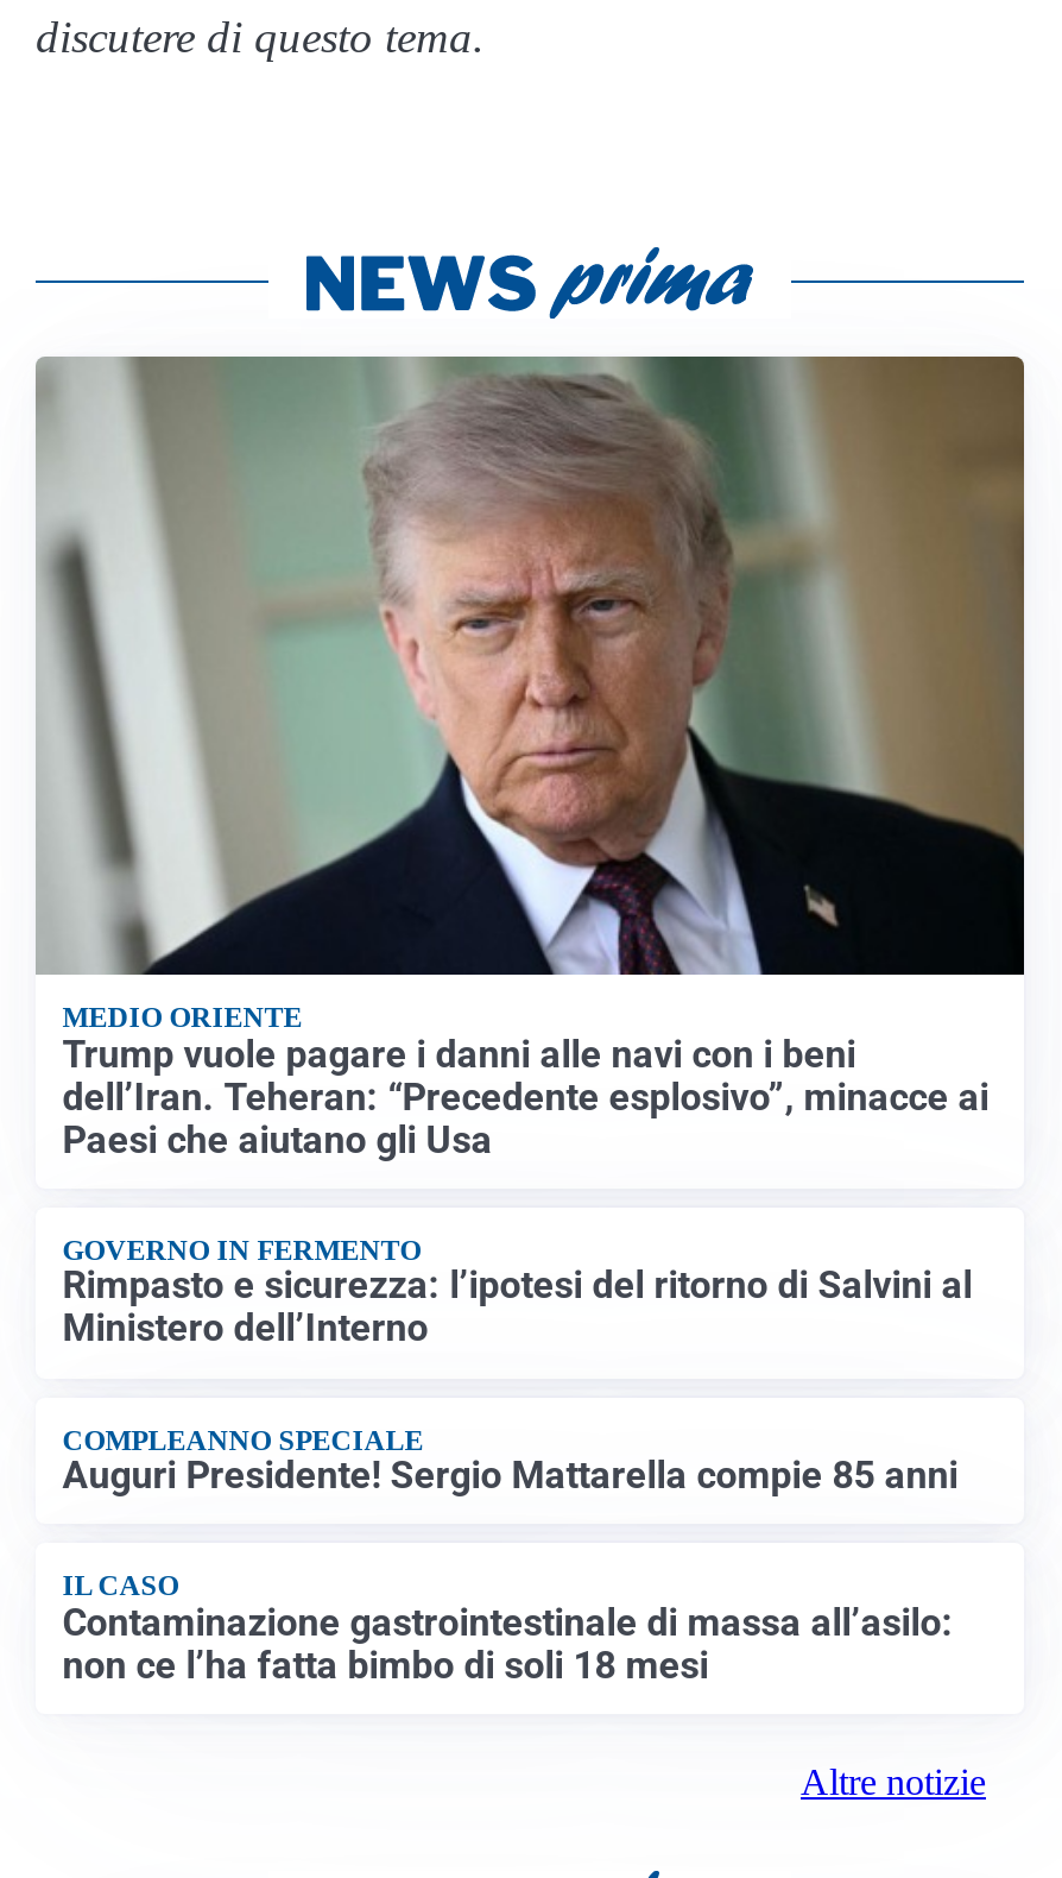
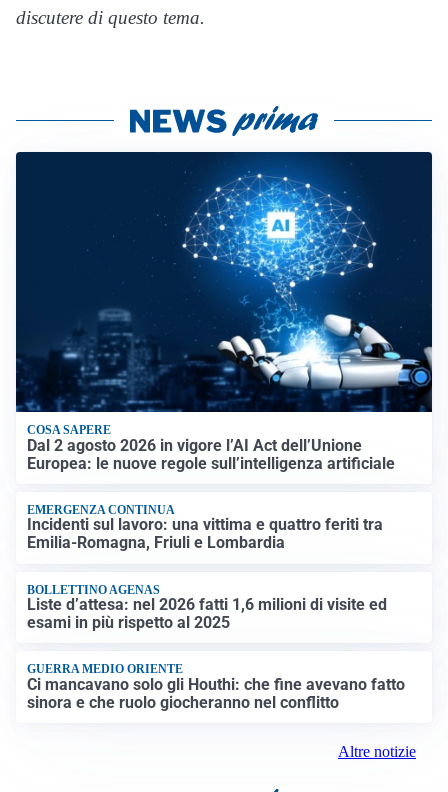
[36,354,1026,1162] [image] | MEDIO ORIENTE | Trump vuole pagare i danni alle navi con i beni | dell’Iran. Teheran: “Precedente esplosivo”, minacce ai | Paesi che aiutano gli Usa -> [15,151,433,473] [image] | COSA SAPERE | Dal 2 agosto 2026 in vigore l’AI Act dell’Unione | Europea: le nuove regole sull’intelligenza artificiale
[62,1234,972,1351] GOVERNO IN FERMENTO | Rimpasto e sicurezza: l’ipotesi del ritorno di Salvini al | Ministero dell’Interno -> [27,503,383,552] EMERGENZA CONTINUA | Incidenti sul lavoro: una vittima e quattro feriti tra | Emilia-Romagna, Friuli e Lombardia
[62,1423,958,1498] COMPLEANNO SPECIALE | Auguri Presidente! Sergio Mattarella compie 85 anni -> [27,583,387,632] BOLLETTINO AGENAS | Liste d’attesa: nel 2026 fatti 1,6 milioni di visite ed | esami in più rispetto al 2025
[62,1570,953,1688] IL CASO | Contaminazione gastrointestinale di massa all’asilo: | non ce l’ha fatta bimbo di soli 18 mesi -> [27,662,405,712] GUERRA MEDIO ORIENTE | Ci mancavano solo gli Houthi: che fine avevano fatto | sinora e che ruolo giocheranno nel conflitto

